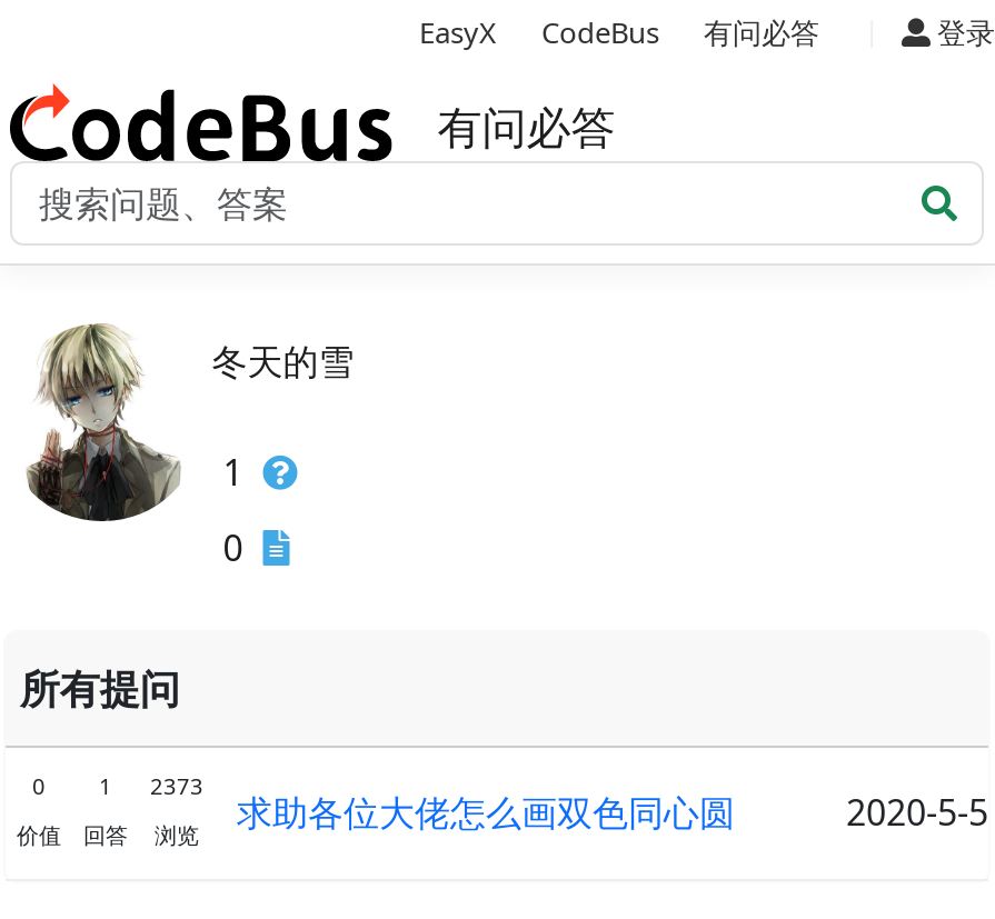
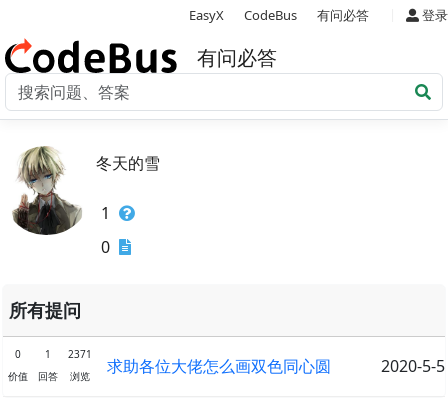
[32,770,203,801] 0 1 2373 -> [15,347,92,361] 0 1 2371

